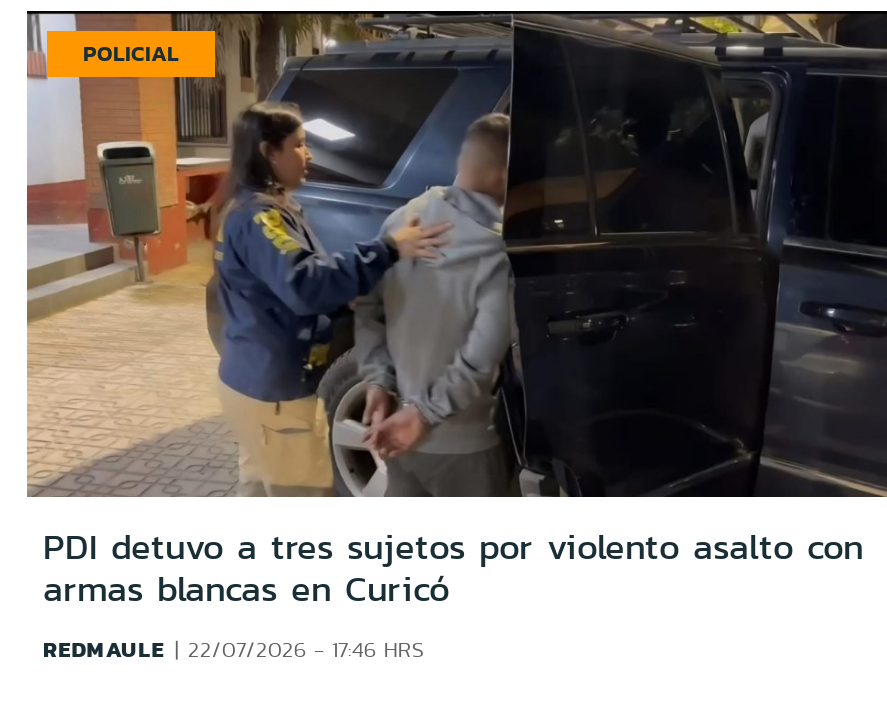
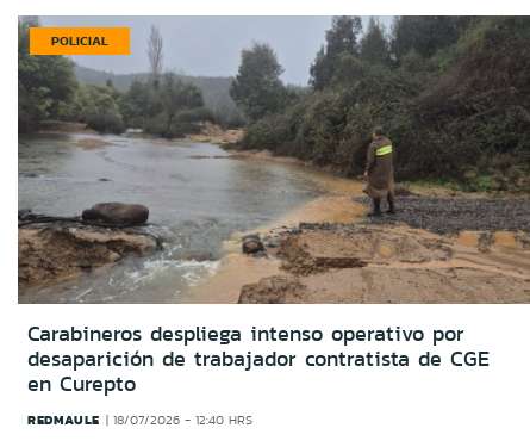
[27,9,881,615] [image] | PDI detuvo a tres sujetos por violento asalto con | armas blancas en Curicó -> [17,14,526,399] [image] | Carabineros despliega intenso operativo por | desaparición de trabajador contratista de CGE | en Curepto
[43,633,424,665] REDMAULE 22/07/2026 - 17:46 HRS -> [27,410,253,429] REDMAULE 18/07/2026 - 12:40 HRS

